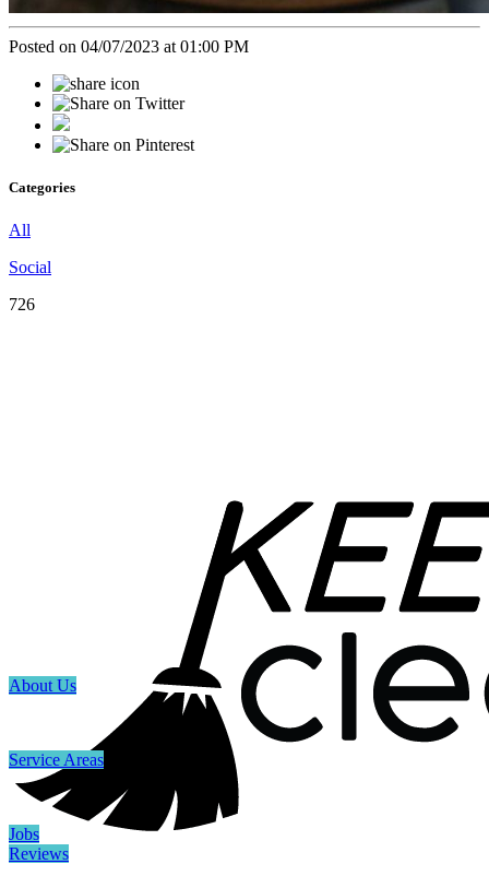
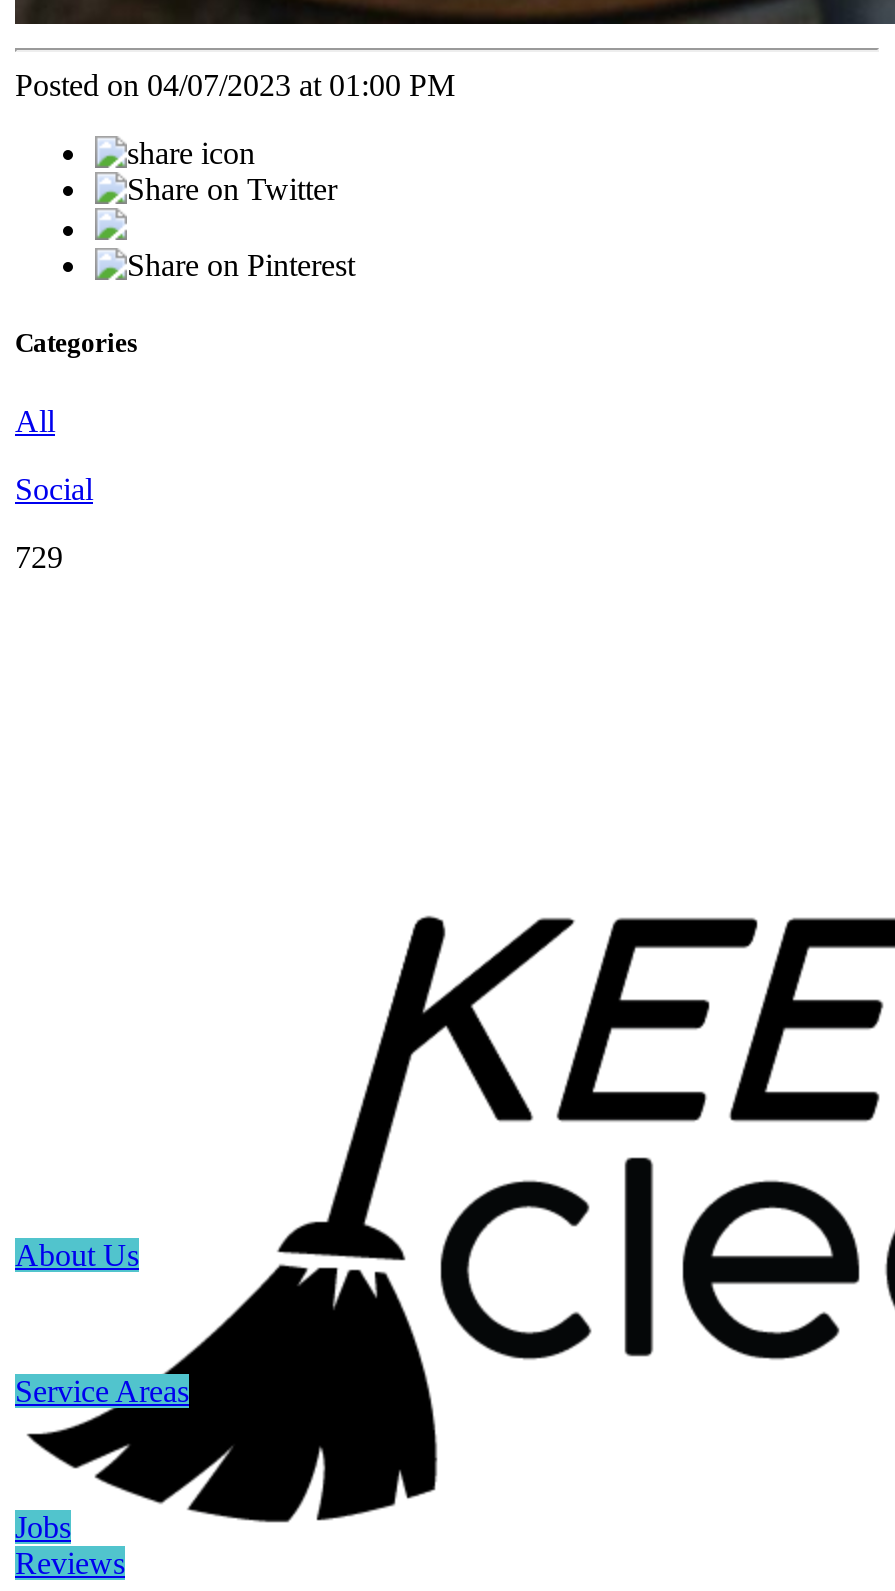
[9,295,35,313] 726 -> [15,540,63,574] 729

